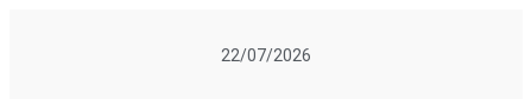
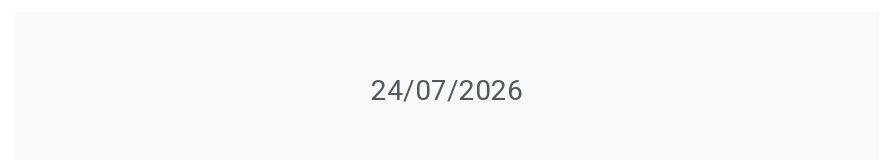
[221,46,311,65] 22/07/2026 -> [371,74,523,106] 24/07/2026

